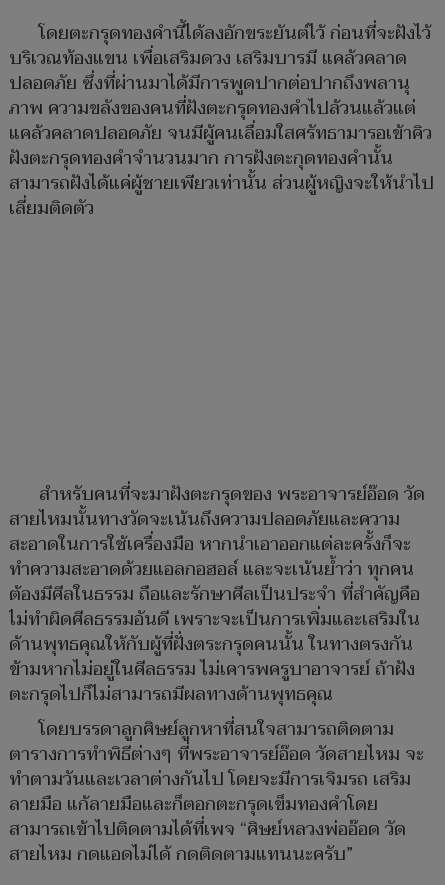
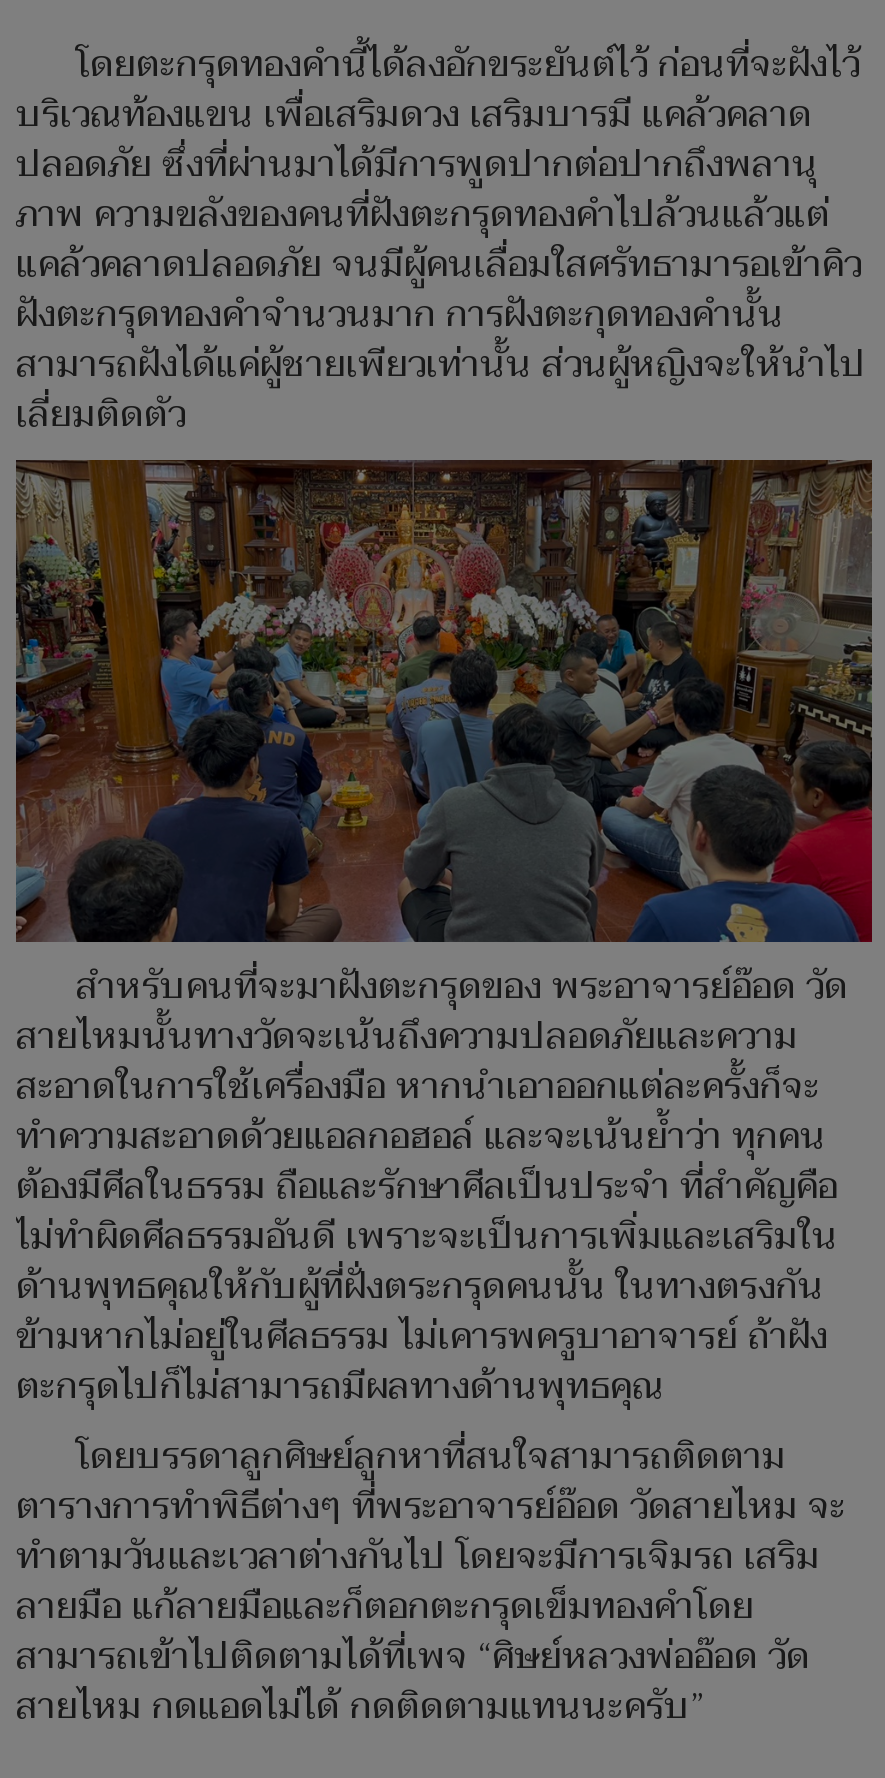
none -> [14,458,874,944] [image]

